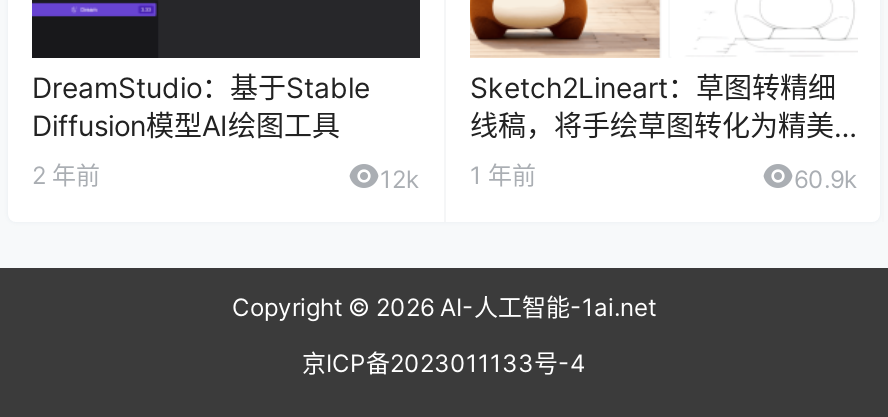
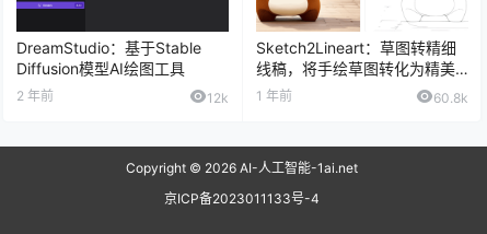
[794,165,858,195] 60.9k -> [433,90,468,107] 60.8k

